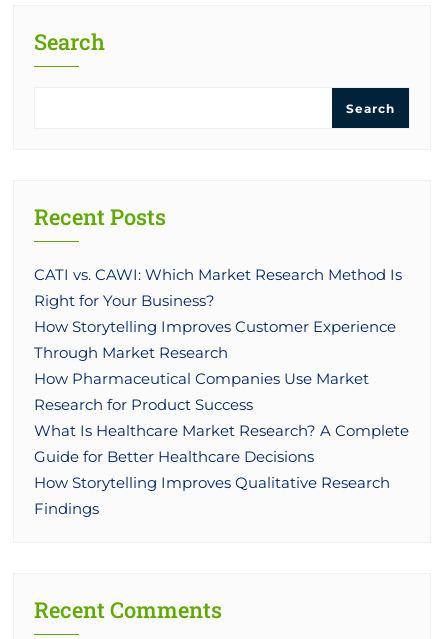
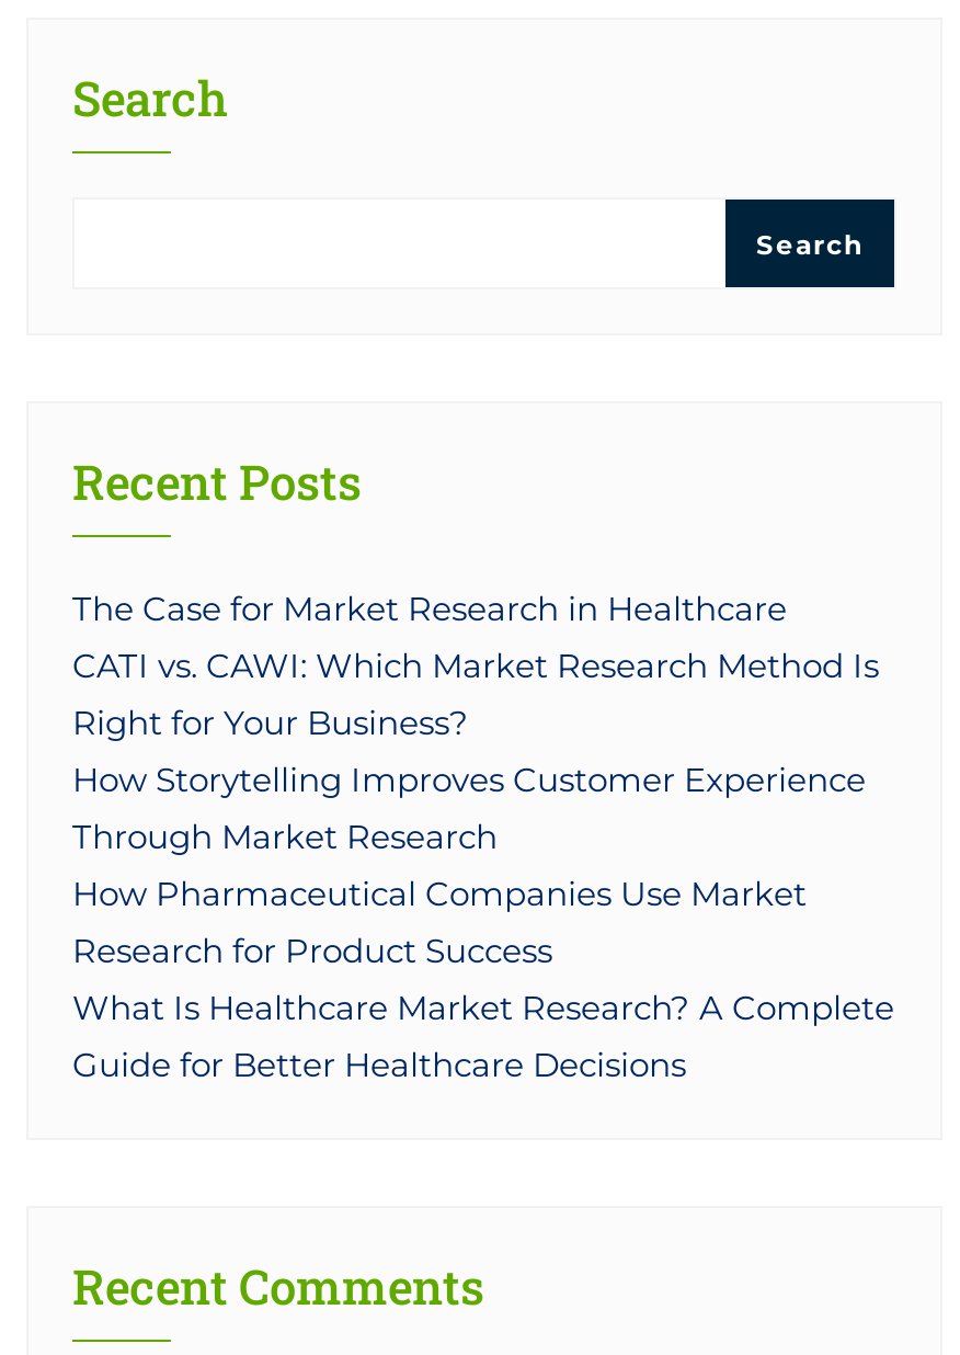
none -> [72,588,787,629] The Case for Market Research in Healthcare
moved [34,265,409,466] -> [72,645,894,1085]: CATI vs. CAWI: Which Market Research Method Is | Right for Your Business? | How Storytelling Improves Customer Experience | Through Market Research | How Pharmaceutical Companies Use Market | Research for Product Success | What Is Healthcare Market Research? A Complete | Guide for Better Healthcare Decisions
[34,473,390,518] How Storytelling Improves Qualitative Research | Findings -> none

